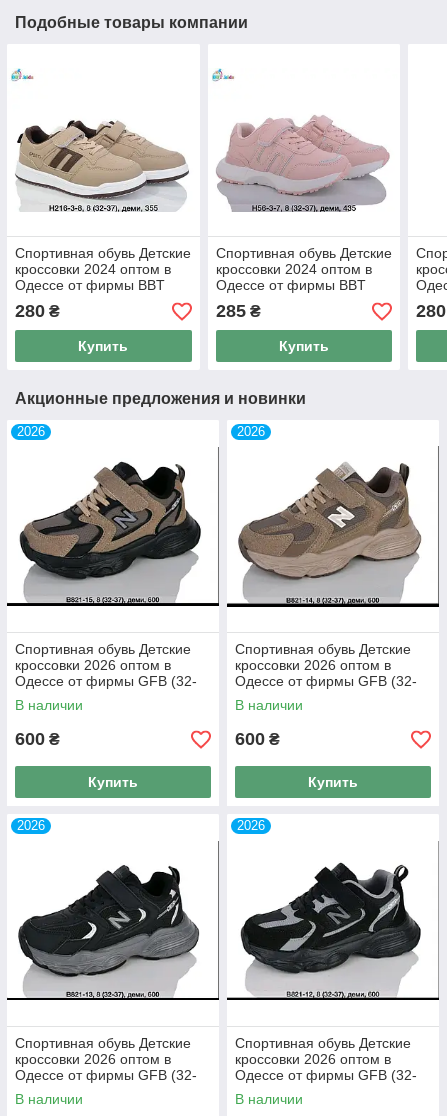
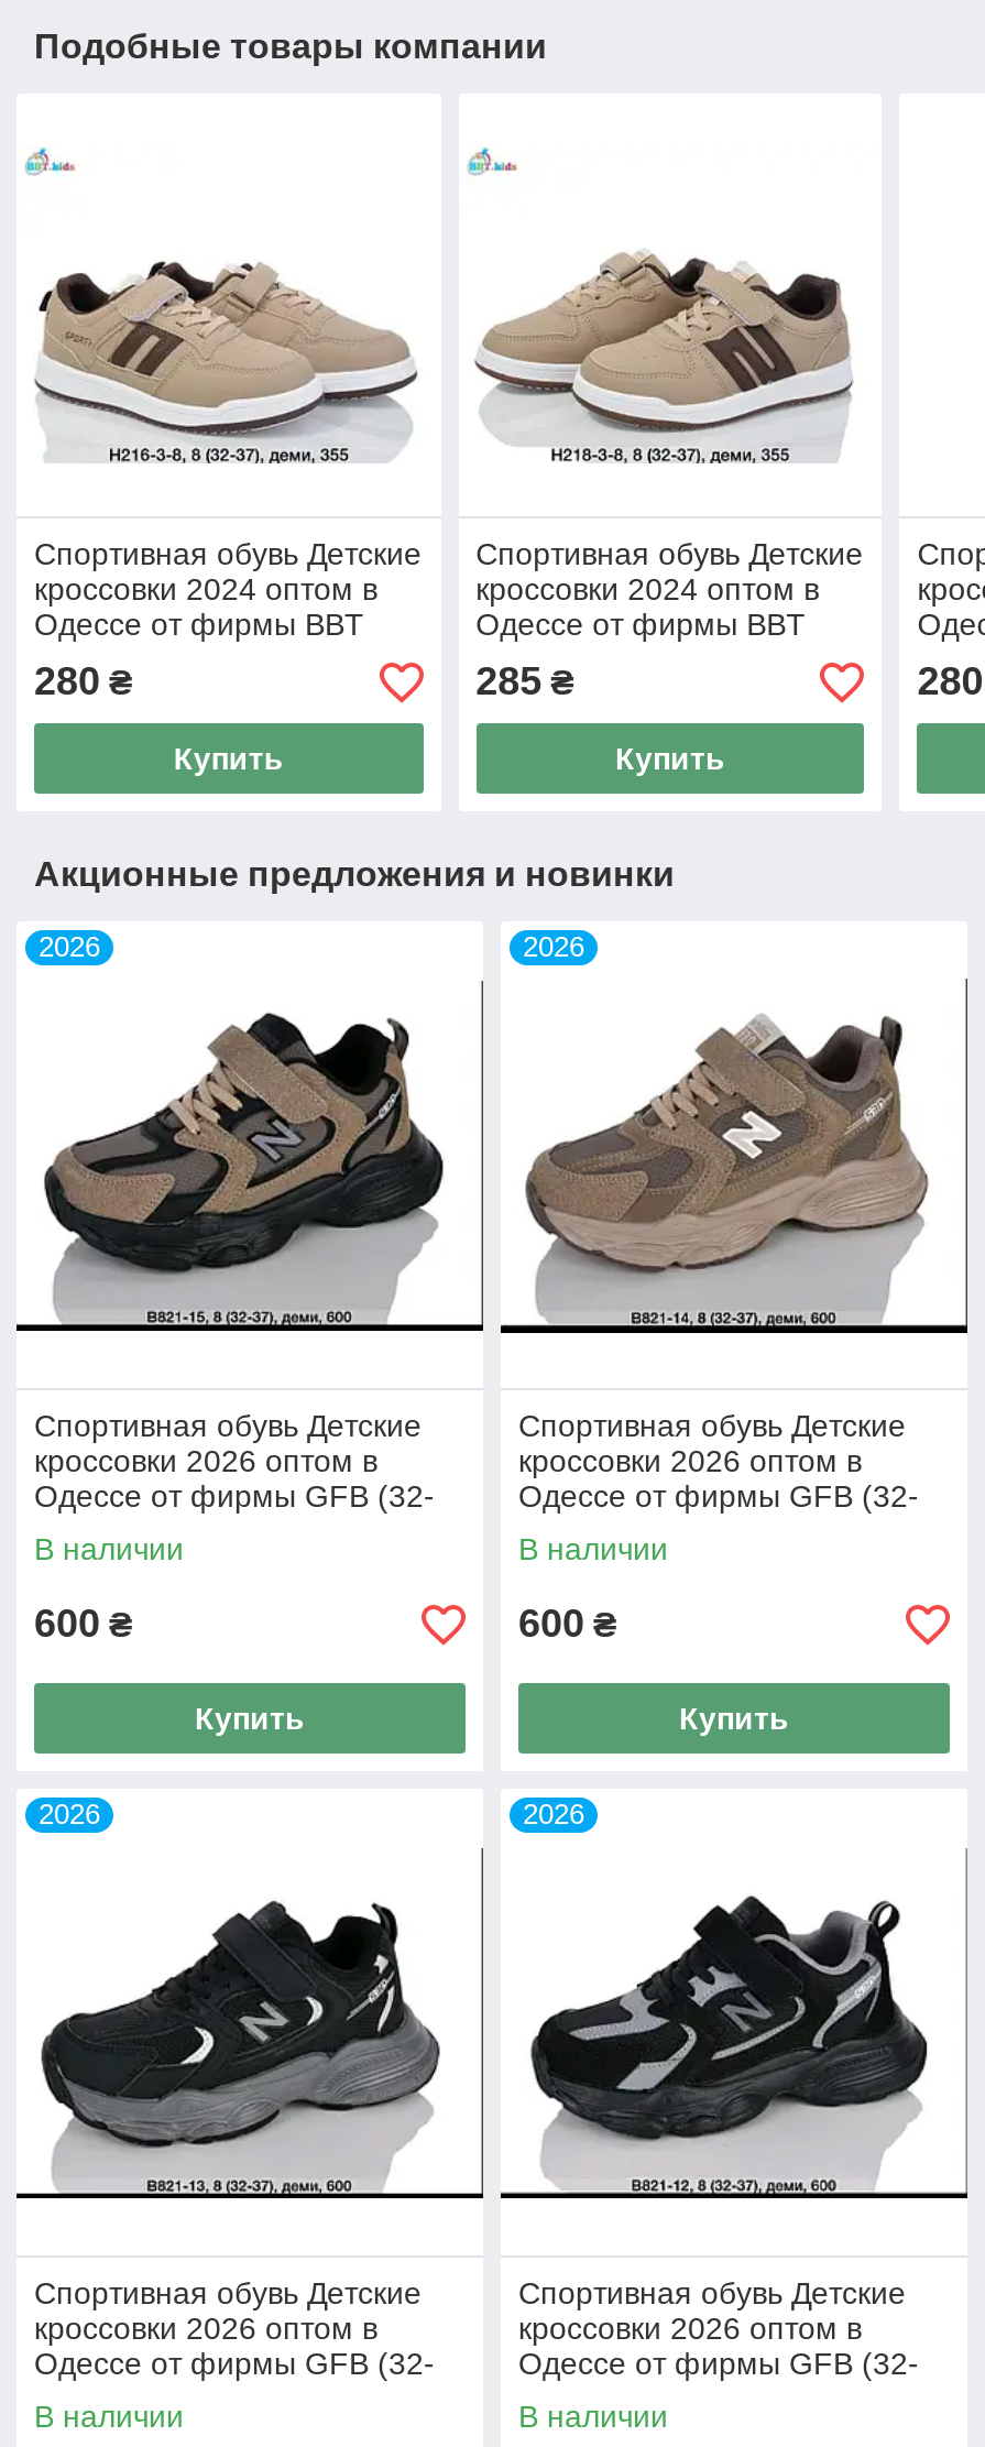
[216,115,390,212] [image] -> [479,250,857,463] [image]

